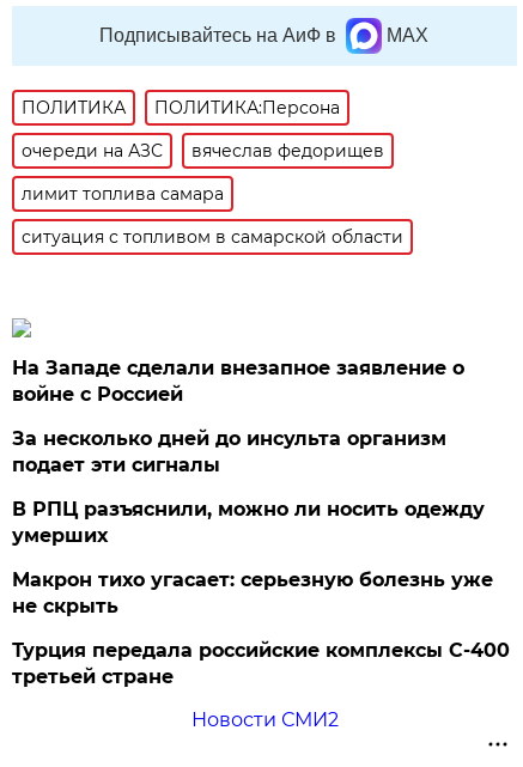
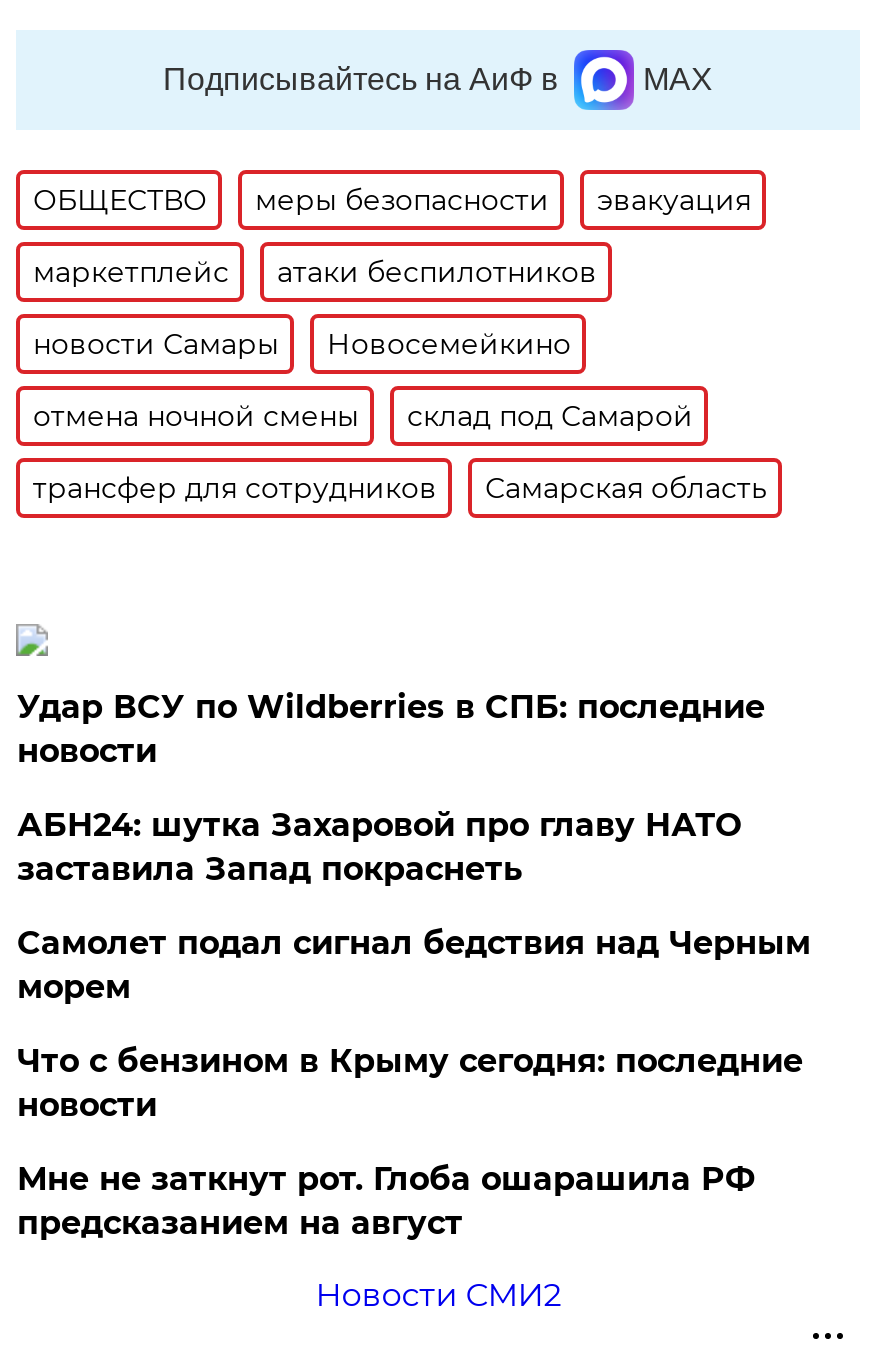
[22,97,404,248] ПОЛИТИКА | ПОЛИТИКА:Персона | очереди на АЗС | вячеслав федорищев | лимит топлива самара | ситуация с топливом в самарской области -> [33,182,767,506] ОБЩЕСТВО | меры безопасности | эвакуация | маркетплейс | атаки беспилотников | новости Самары | Новосемейкино | отмена ночной смены | склад под Самарой | трансфер для сотрудников | Самарская область
[12,356,510,688] На Западе сделали внезапное заявление о | войне с Россией | За несколько дней до инсульта организм | подает эти сигналы | В РПЦ разъяснили, можно ли носить одежду | умерших | Макрон тихо угасает: серьезную болезнь уже | не скрыть | Турция передала российские комплексы С-400 | третьей стране -> [17,688,811,1242] Удар ВСУ по Wildberries в СПБ: последние | новости | АБН24: шутка Захаровой про главу НАТО | заставила Запад покраснеть | Самолет подал сигнал бедствия над Черным | морем | Что с бензином в Крыму сегодня: последние | новости | Мне не заткнут рот. Глоба ошарашила РФ | предсказанием на август

